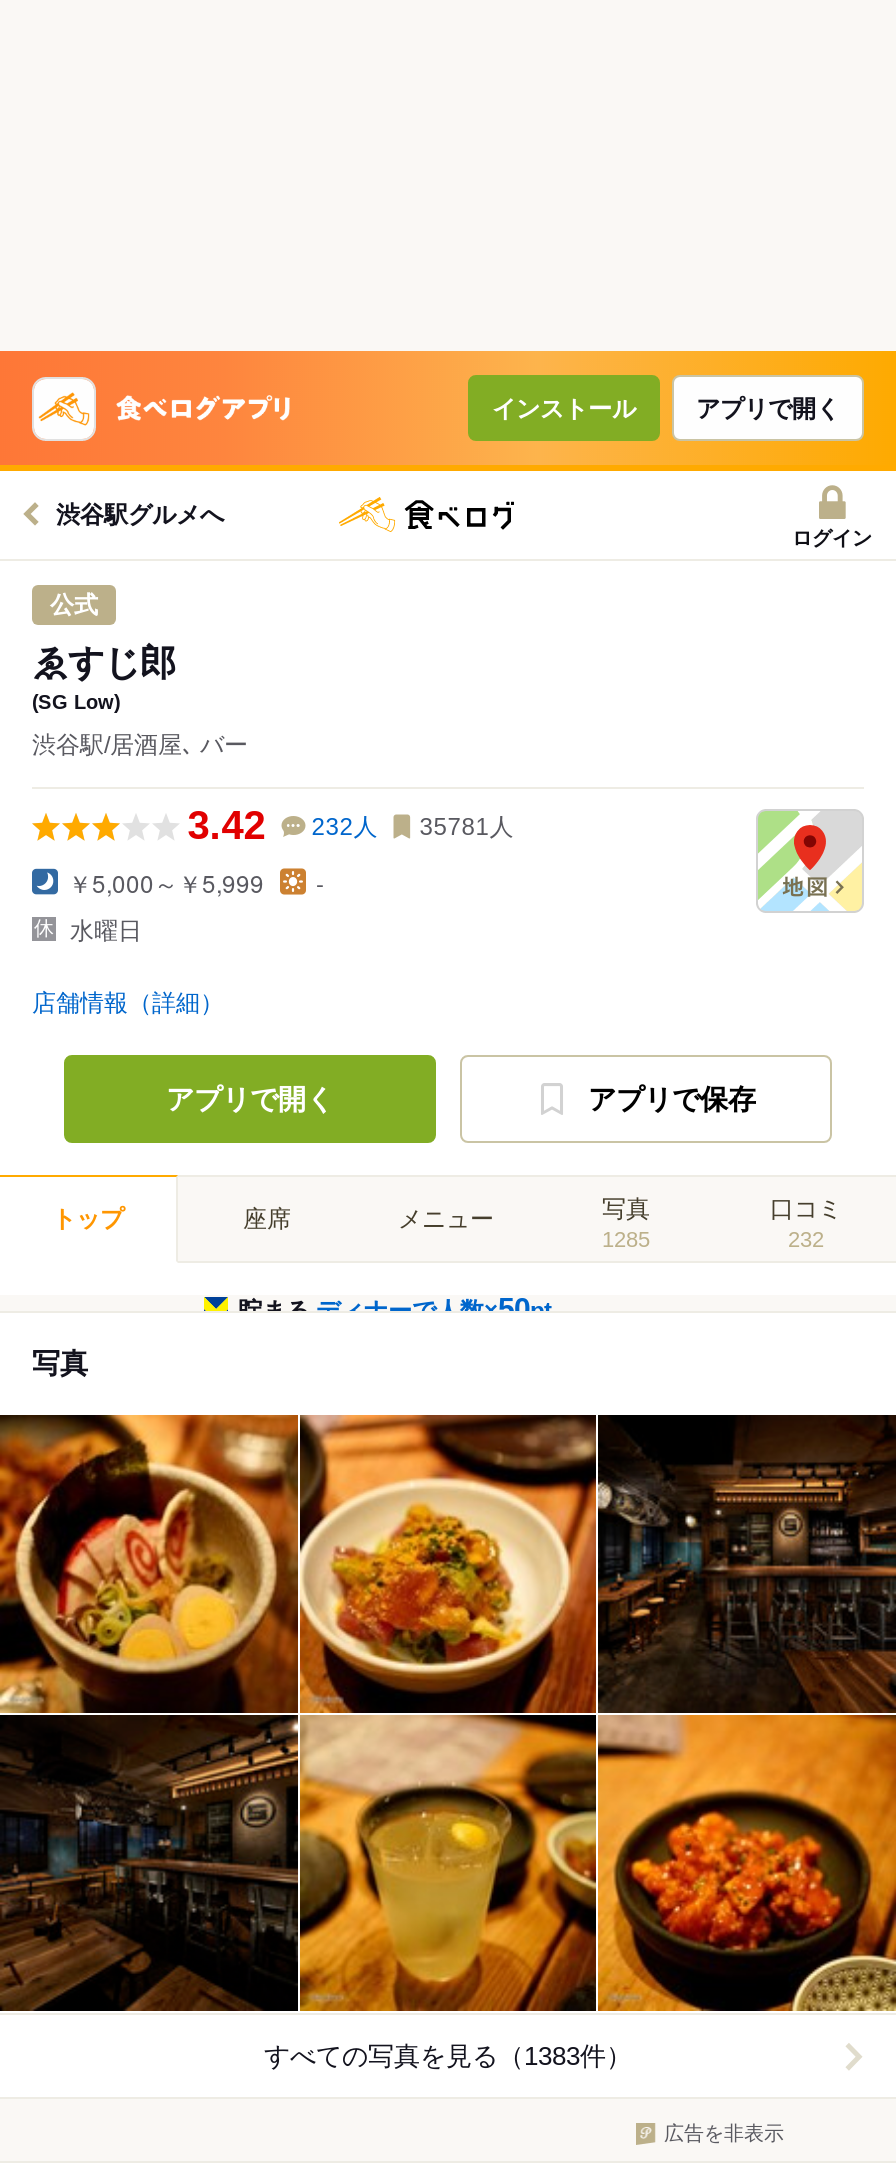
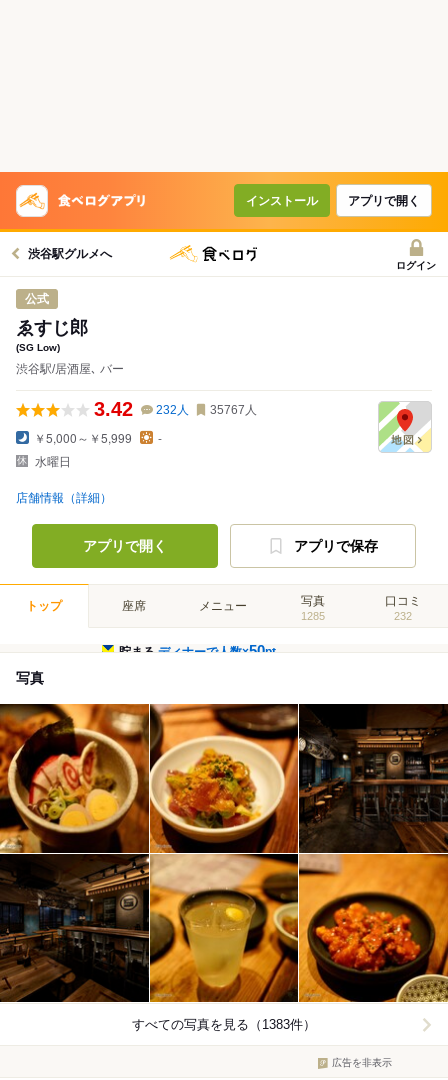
[188,803,514,847] 3.42 232人 35781人 -> [94,398,257,420] 3.42 232人 35767人

